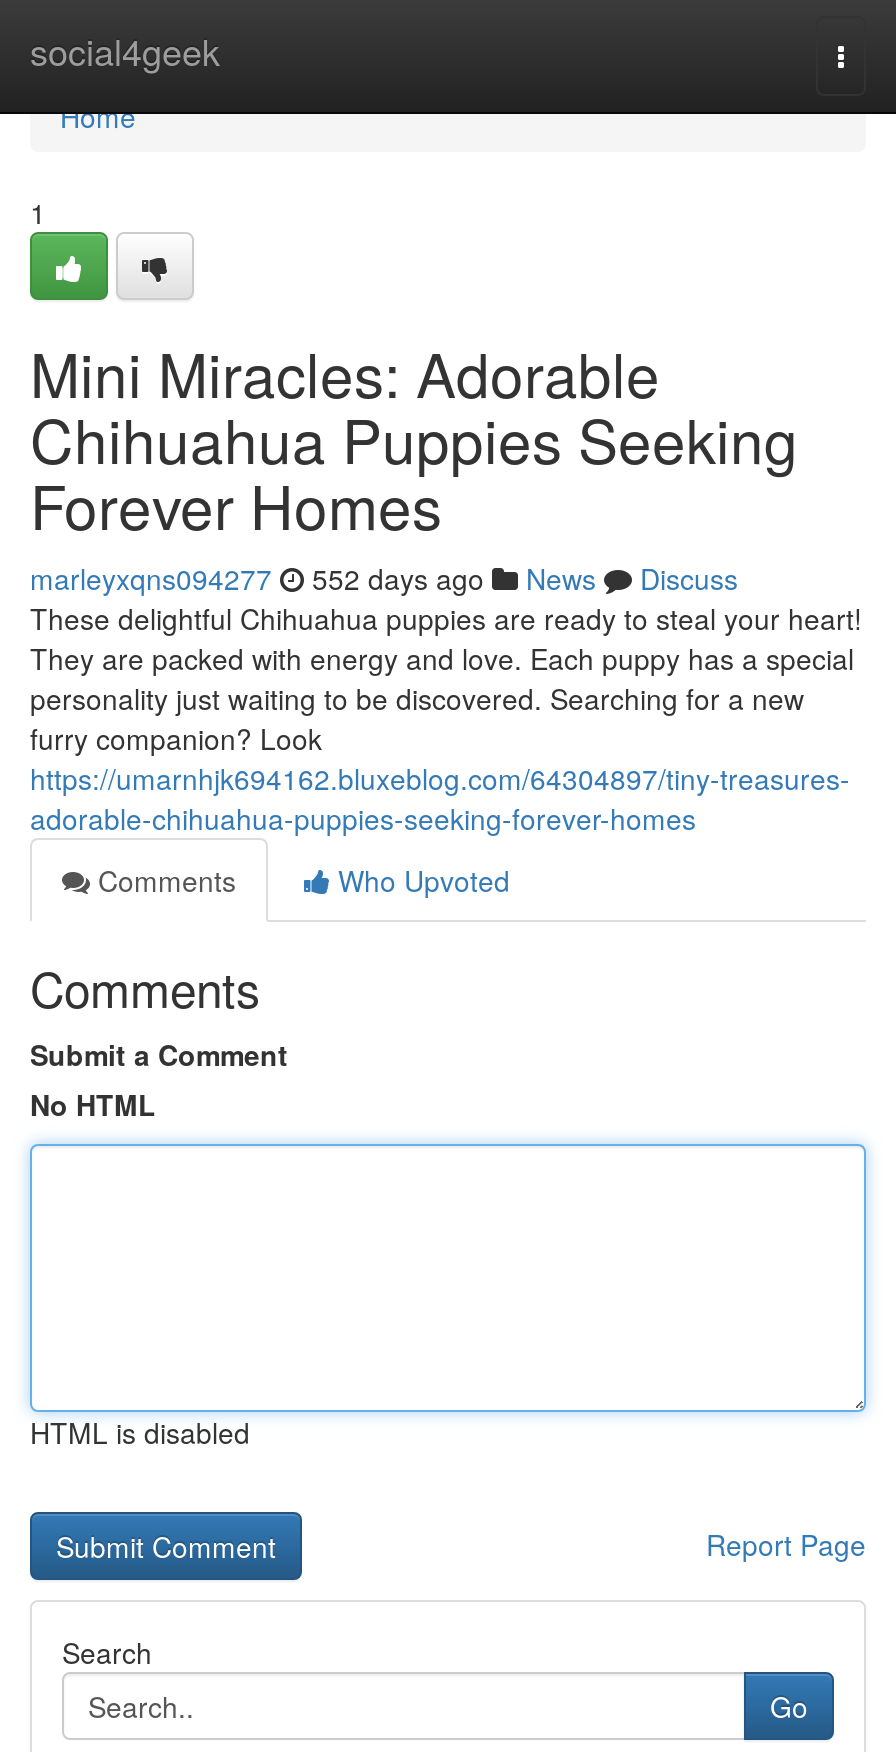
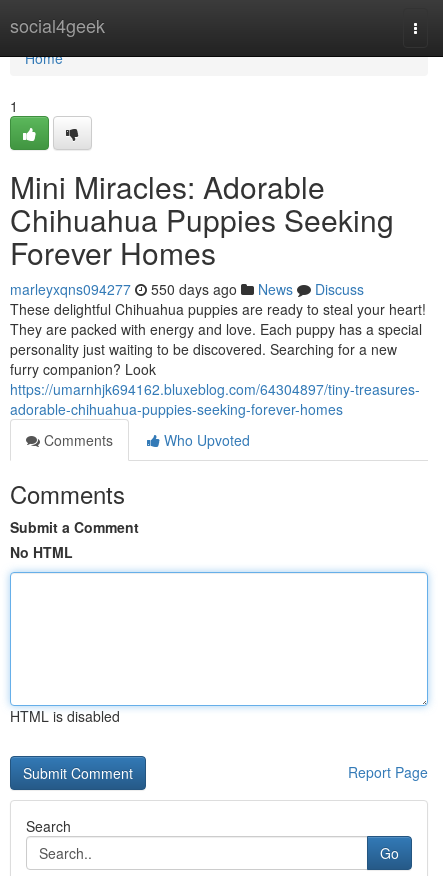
[30,558,738,598] marleyxqns094277 552 days ago News Discuss -> [10,279,364,299] marleyxqns094277 550 days ago News Discuss

